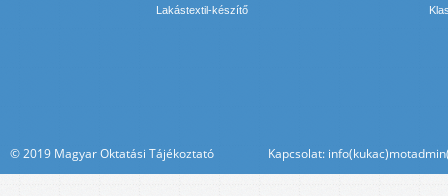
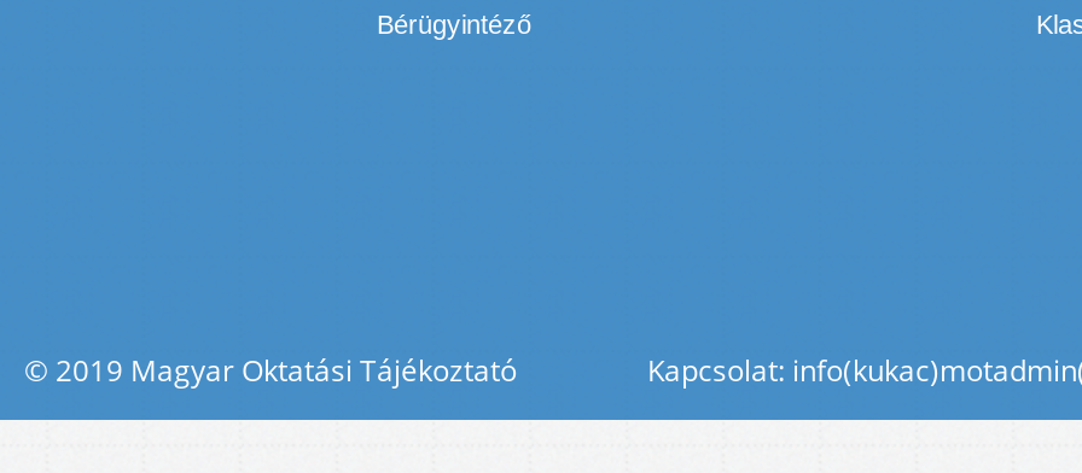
[156,4,248,16] Lakástextil-készítő -> [377,9,531,38] Bérügyintéző

